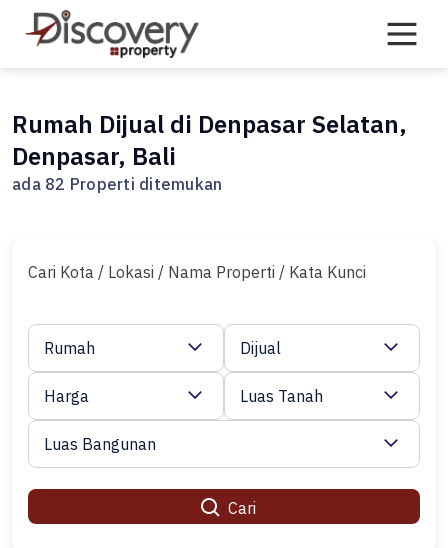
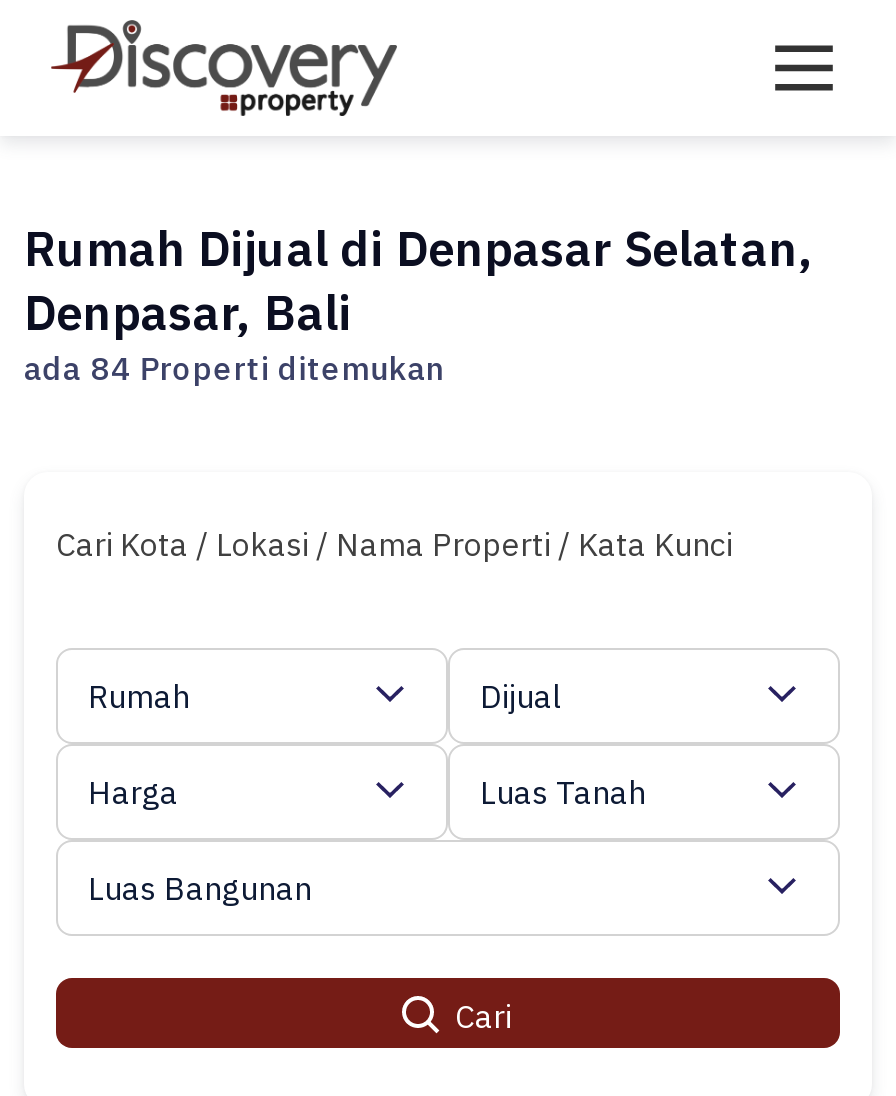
[12,174,222,194] ada 82 Properti ditemukan -> [24,348,444,388] ada 84 Properti ditemukan

